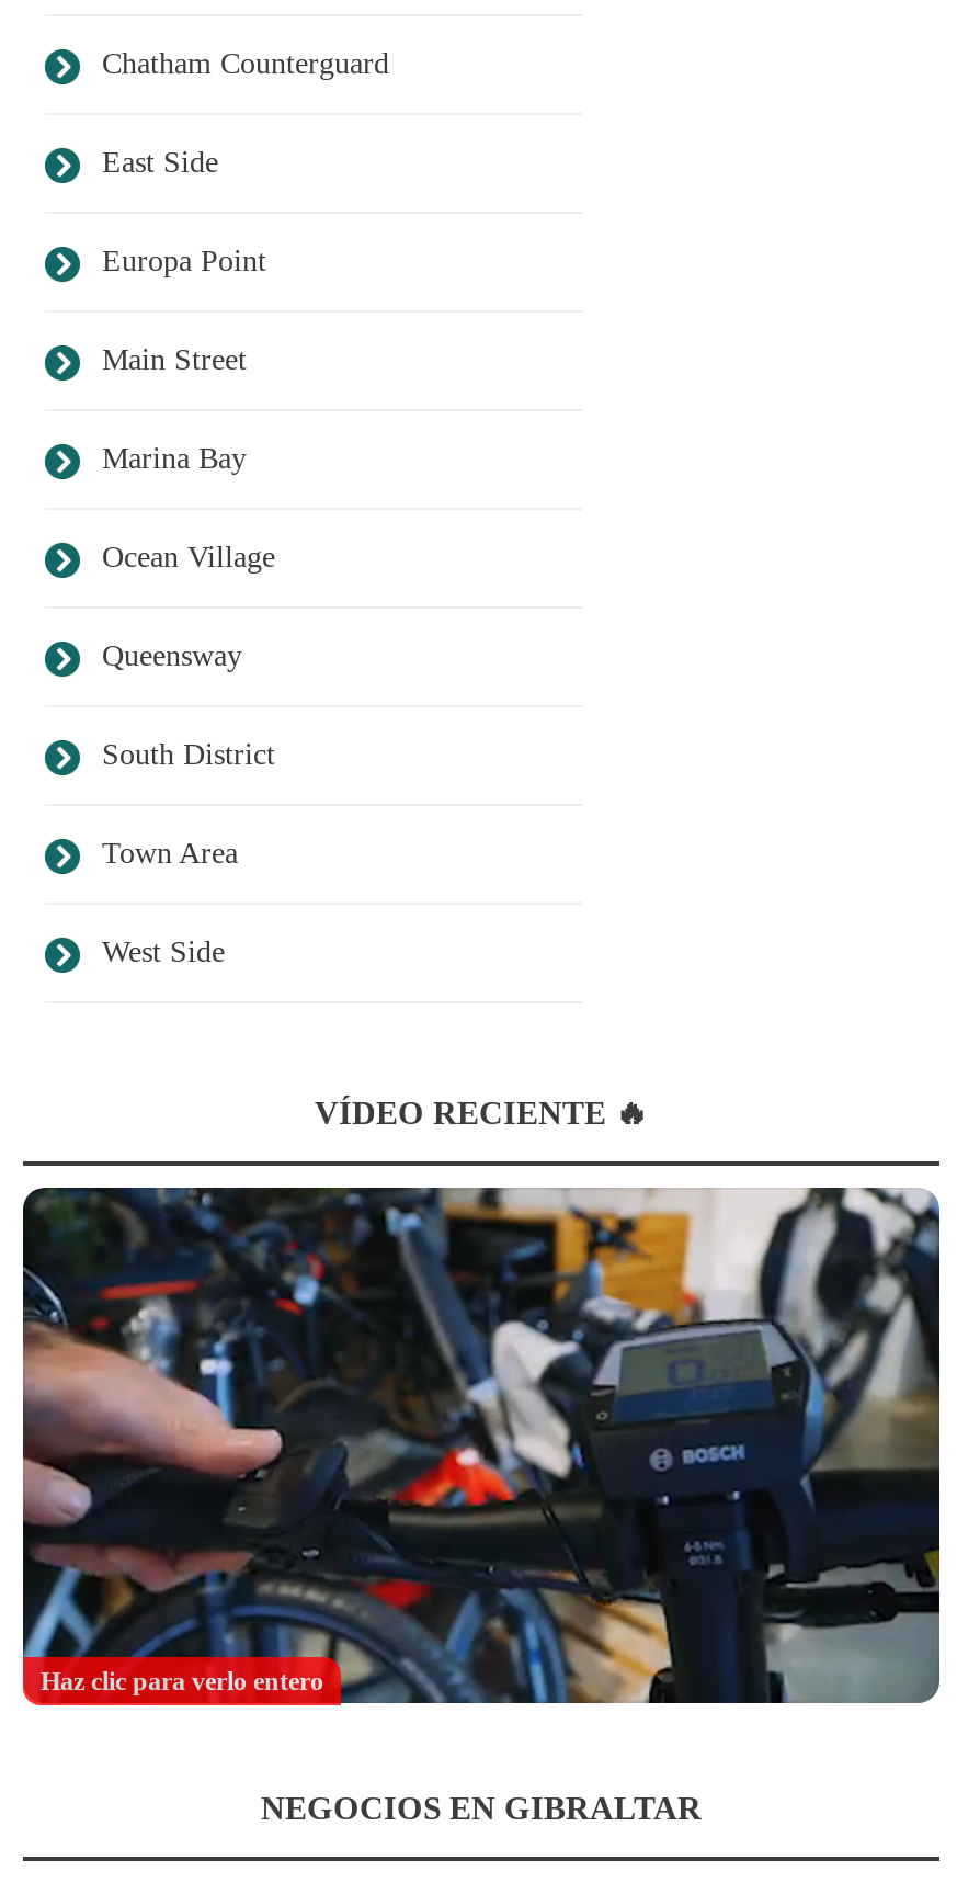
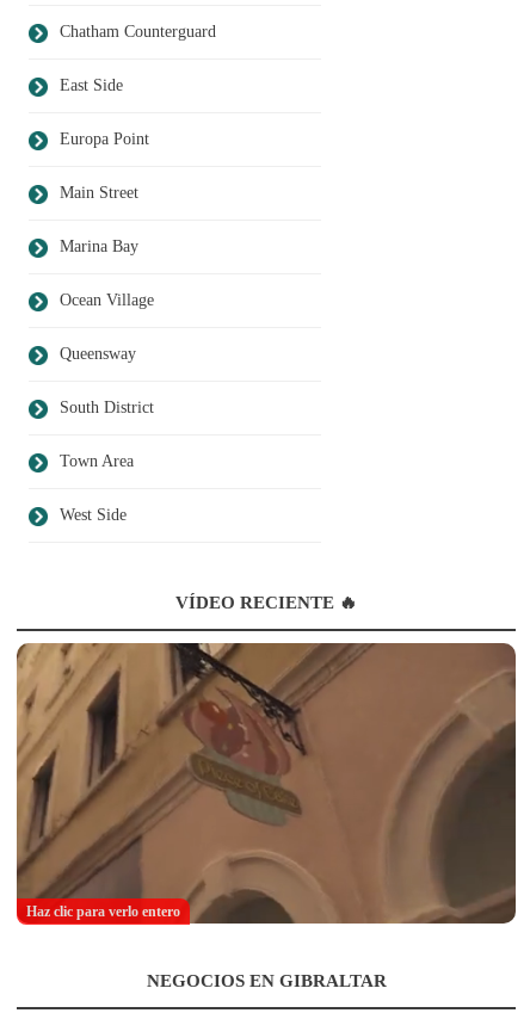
[21,1187,942,1706] [image] -> [16,642,517,926] [image]

